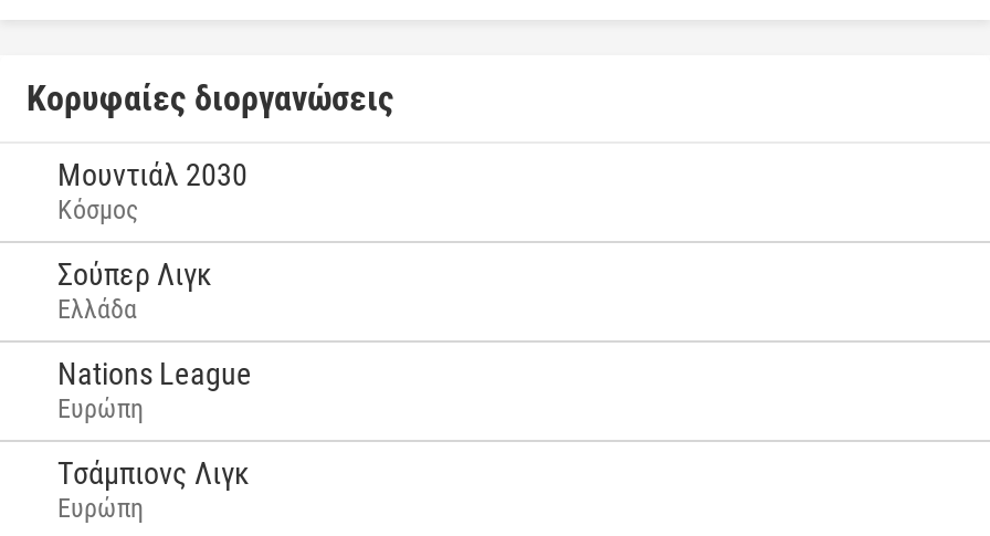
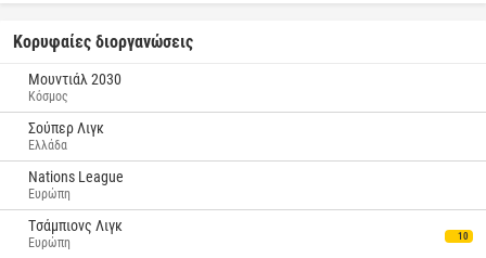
none -> [458,230,469,241] 10

